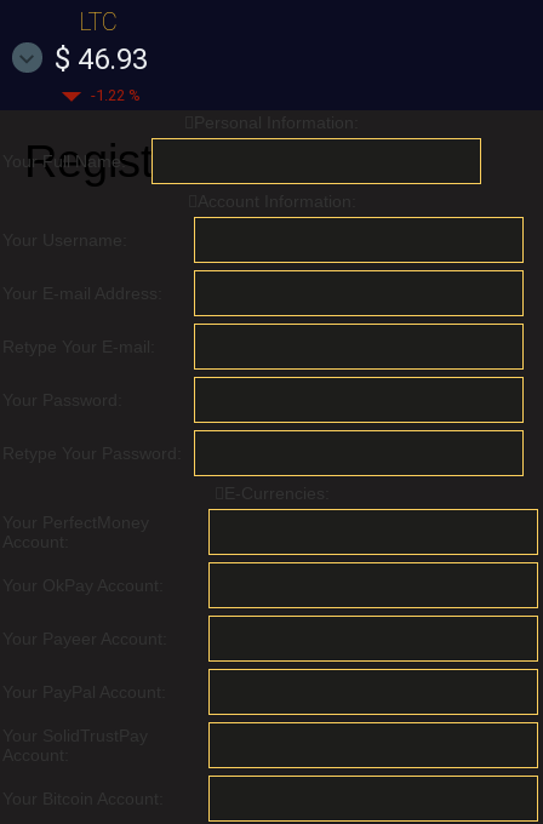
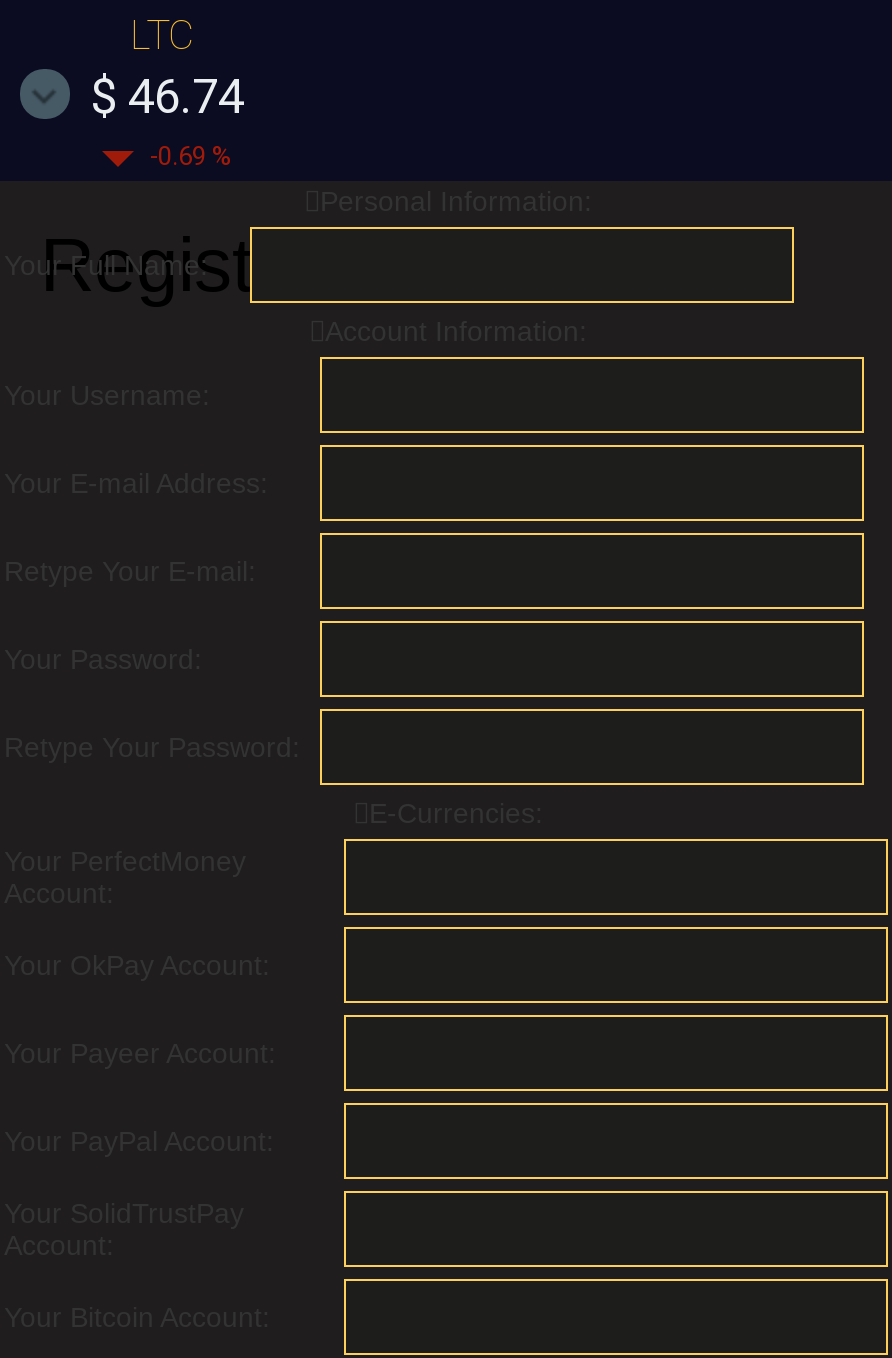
[55,42,148,76] $ 46.93 -> [90,69,244,125] $ 46.74
[91,86,141,104] -1.22 % -> [150,141,232,171] -0.69 %

